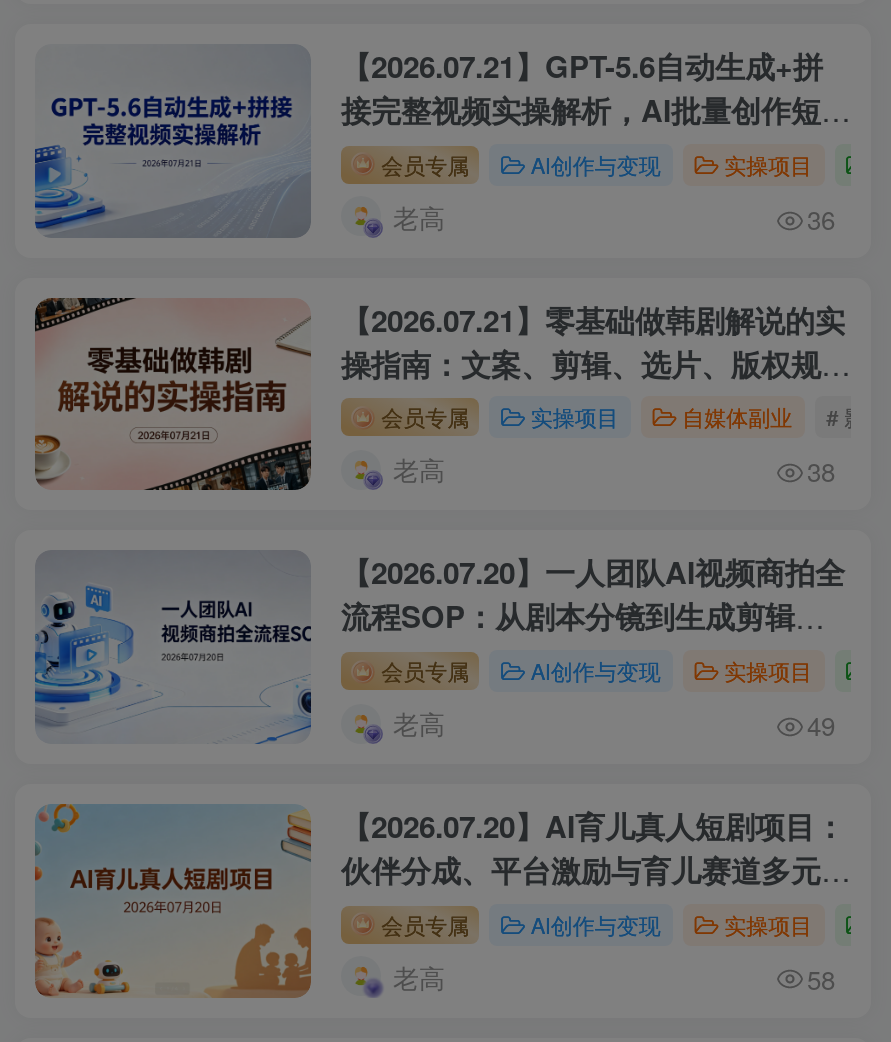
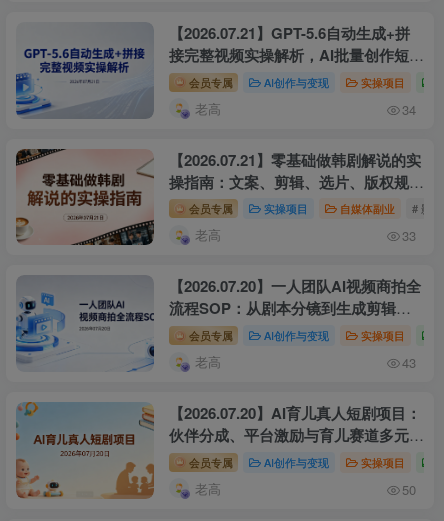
[807,200,835,238] 36 -> [402,100,416,119] 34
[807,453,835,491] 38 -> [402,226,416,245] 33
[807,706,835,744] 49 -> [402,353,416,372] 43
[807,959,835,997] 58 -> [402,480,416,499] 50

